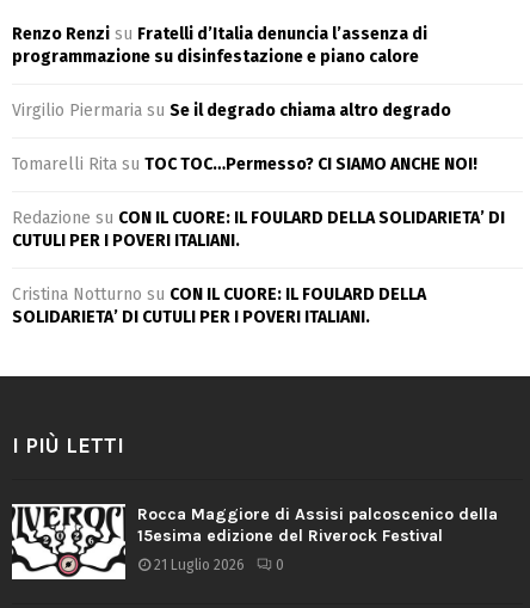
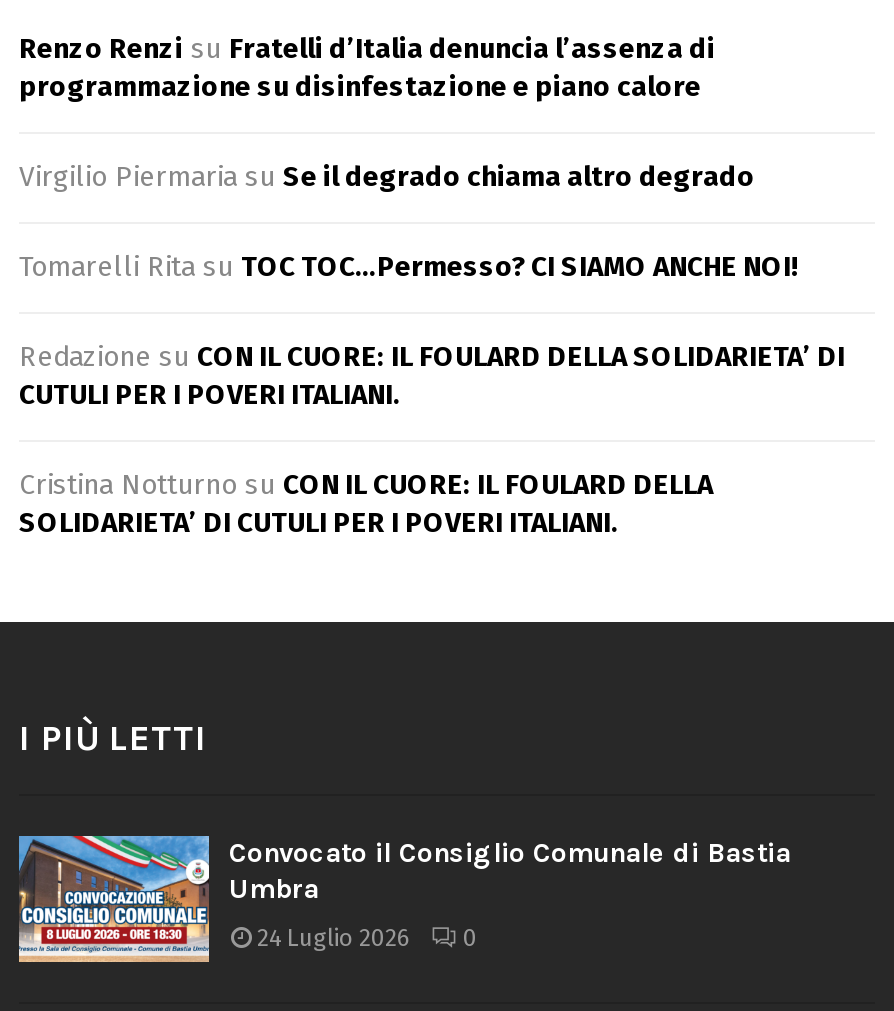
[11,503,498,581] [image] | Rocca Maggiore di Assisi palcoscenico della | 15esima edizione del Riverock Festival -> [17,834,791,964] [image] | Convocato il Consiglio Comunale di Bastia | Umbra
[154,556,284,573] 21 Luglio 2026 0 -> [257,923,477,951] 24 Luglio 2026 0

